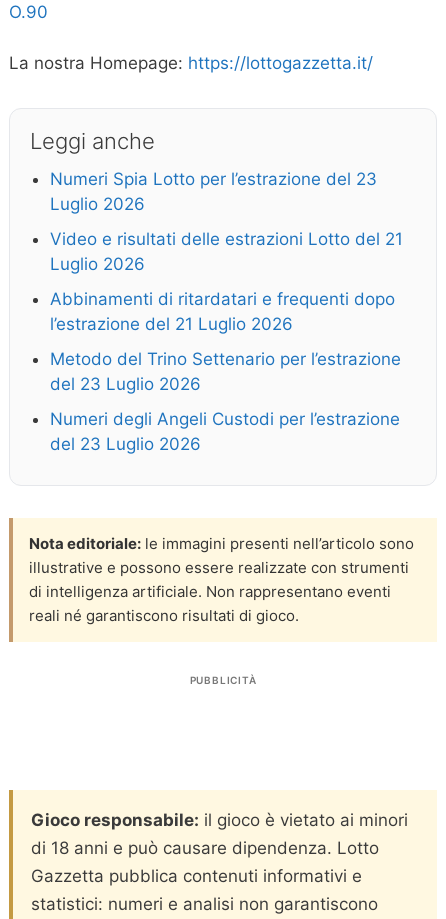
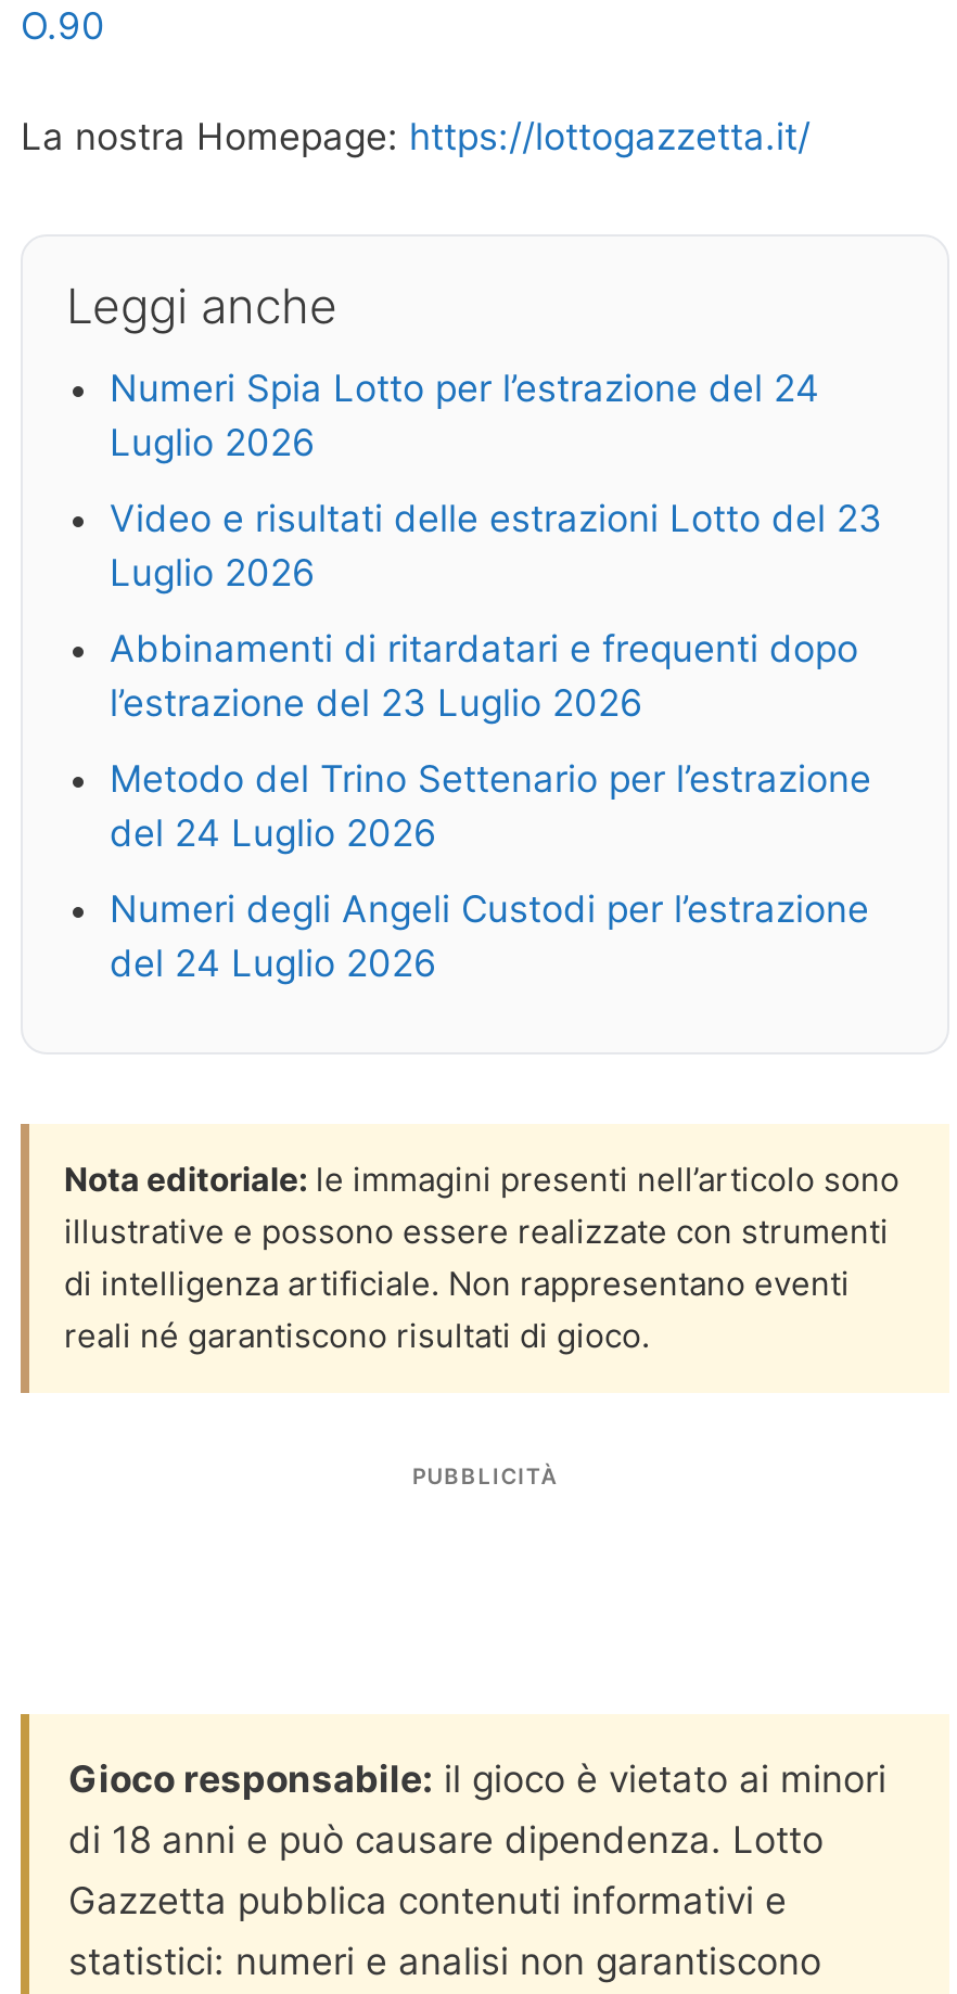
[50,169,377,189] Numeri Spia Lotto per l’estrazione del 23 -> [110,366,819,410] Numeri Spia Lotto per l’estrazione del 24
[50,229,403,249] Video e risultati delle estrazioni Lotto del 21 -> [110,496,882,540] Video e risultati delle estrazioni Lotto del 23
[50,314,293,334] l’estrazione del 21 Luglio 2026 -> [110,681,643,724] l’estrazione del 23 Luglio 2026
[50,374,201,394] del 23 Luglio 2026 -> [110,811,437,854] del 24 Luglio 2026
[50,434,201,454] del 23 Luglio 2026 -> [110,941,437,985] del 24 Luglio 2026

